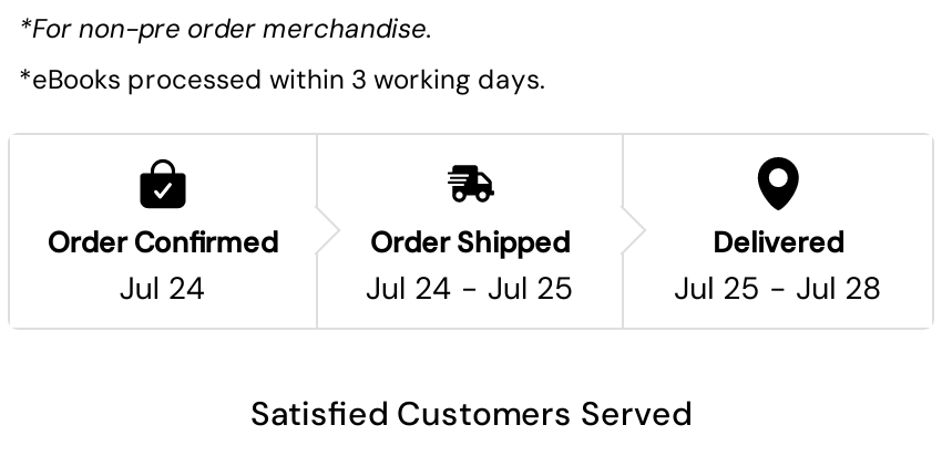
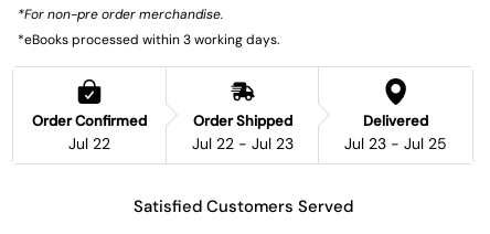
[119,268,206,307] Jul 24 -> [68,133,110,153] Jul 22
[366,268,574,307] Jul 24 - Jul 25 -> [191,133,293,153] Jul 22 - Jul 23
[674,268,883,307] Jul 25 - Jul 28 -> [345,133,447,153] Jul 23 - Jul 25

